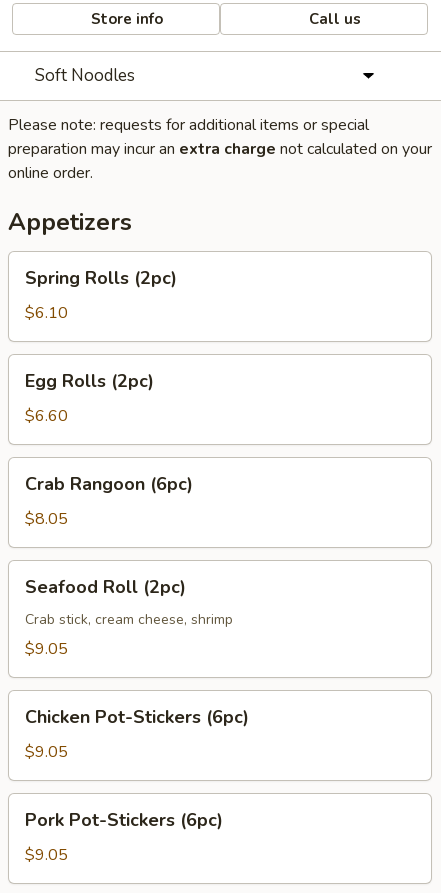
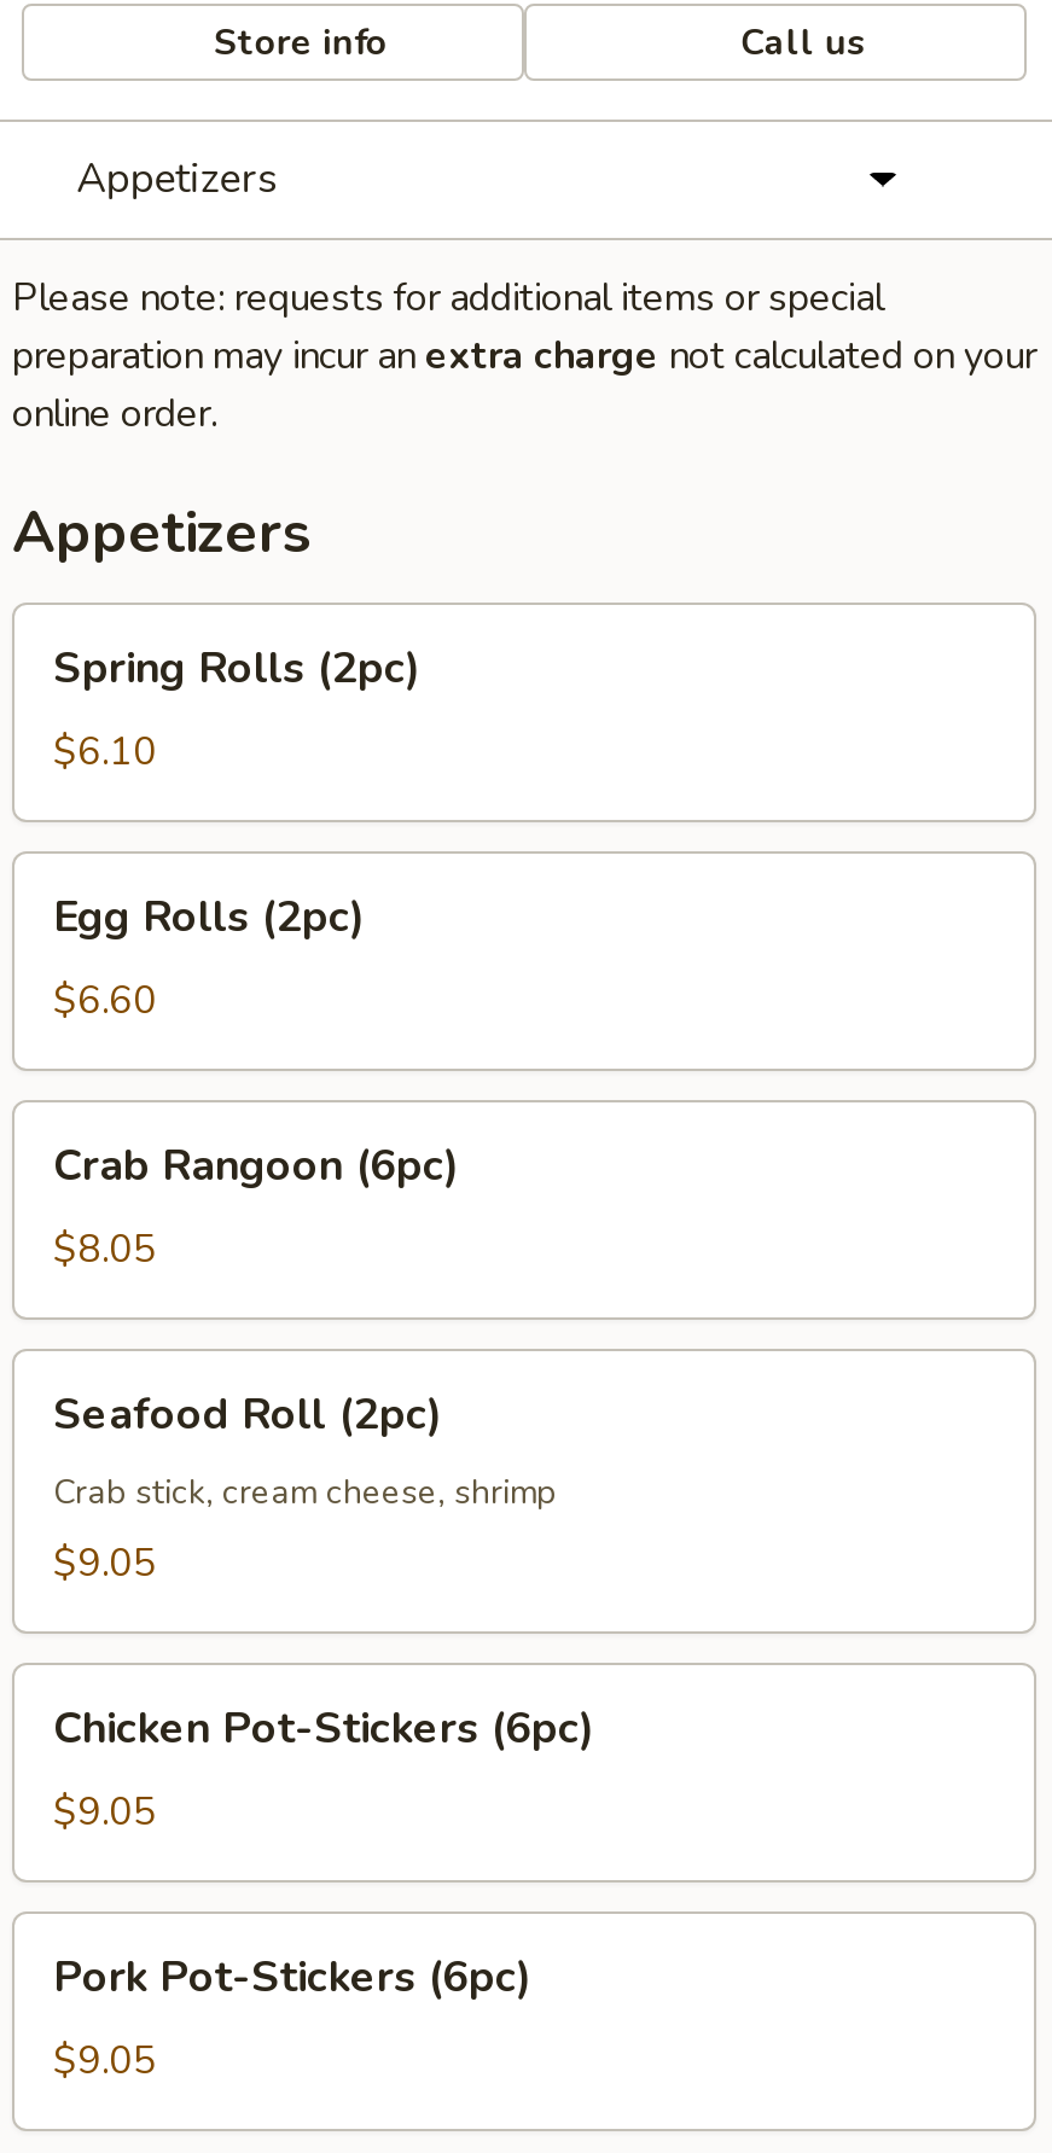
[35,64,135,87] Soft Noodles -> [76,151,277,206] Appetizers

